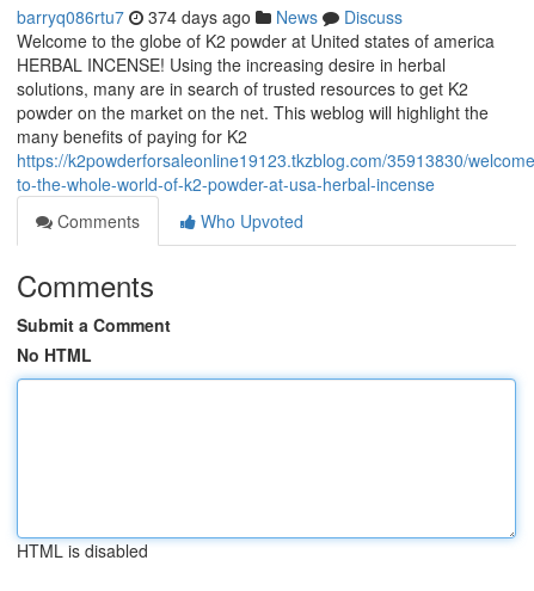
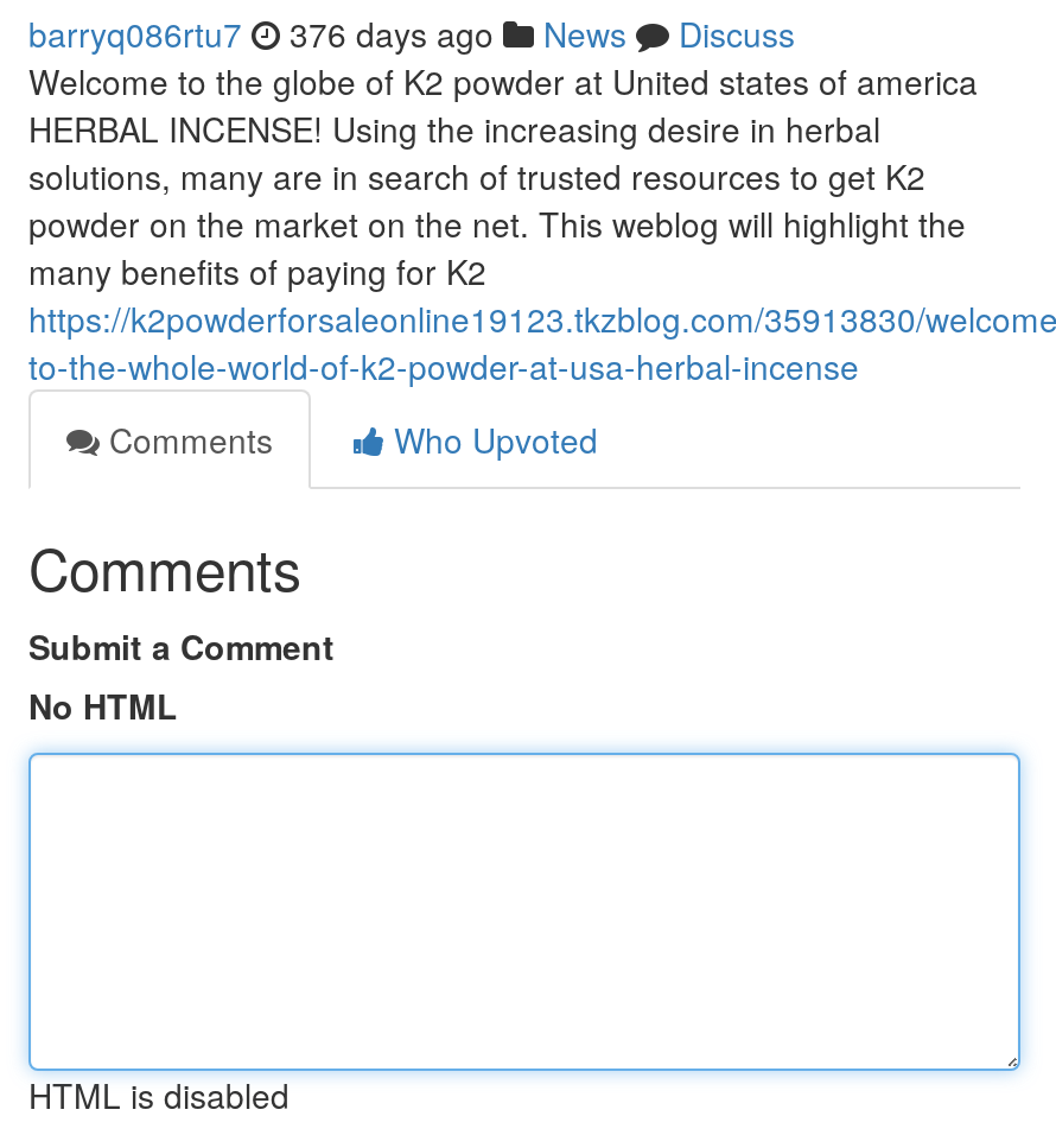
[17,5,403,29] barryq086rtu7 374 days ago News Discuss -> [28,9,795,57] barryq086rtu7 376 days ago News Discuss

